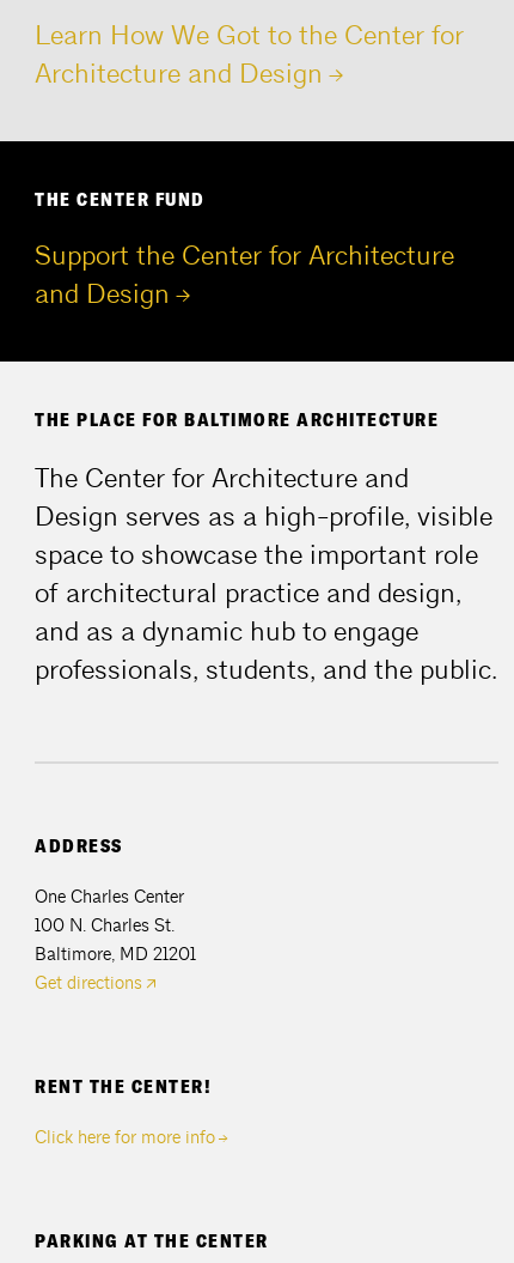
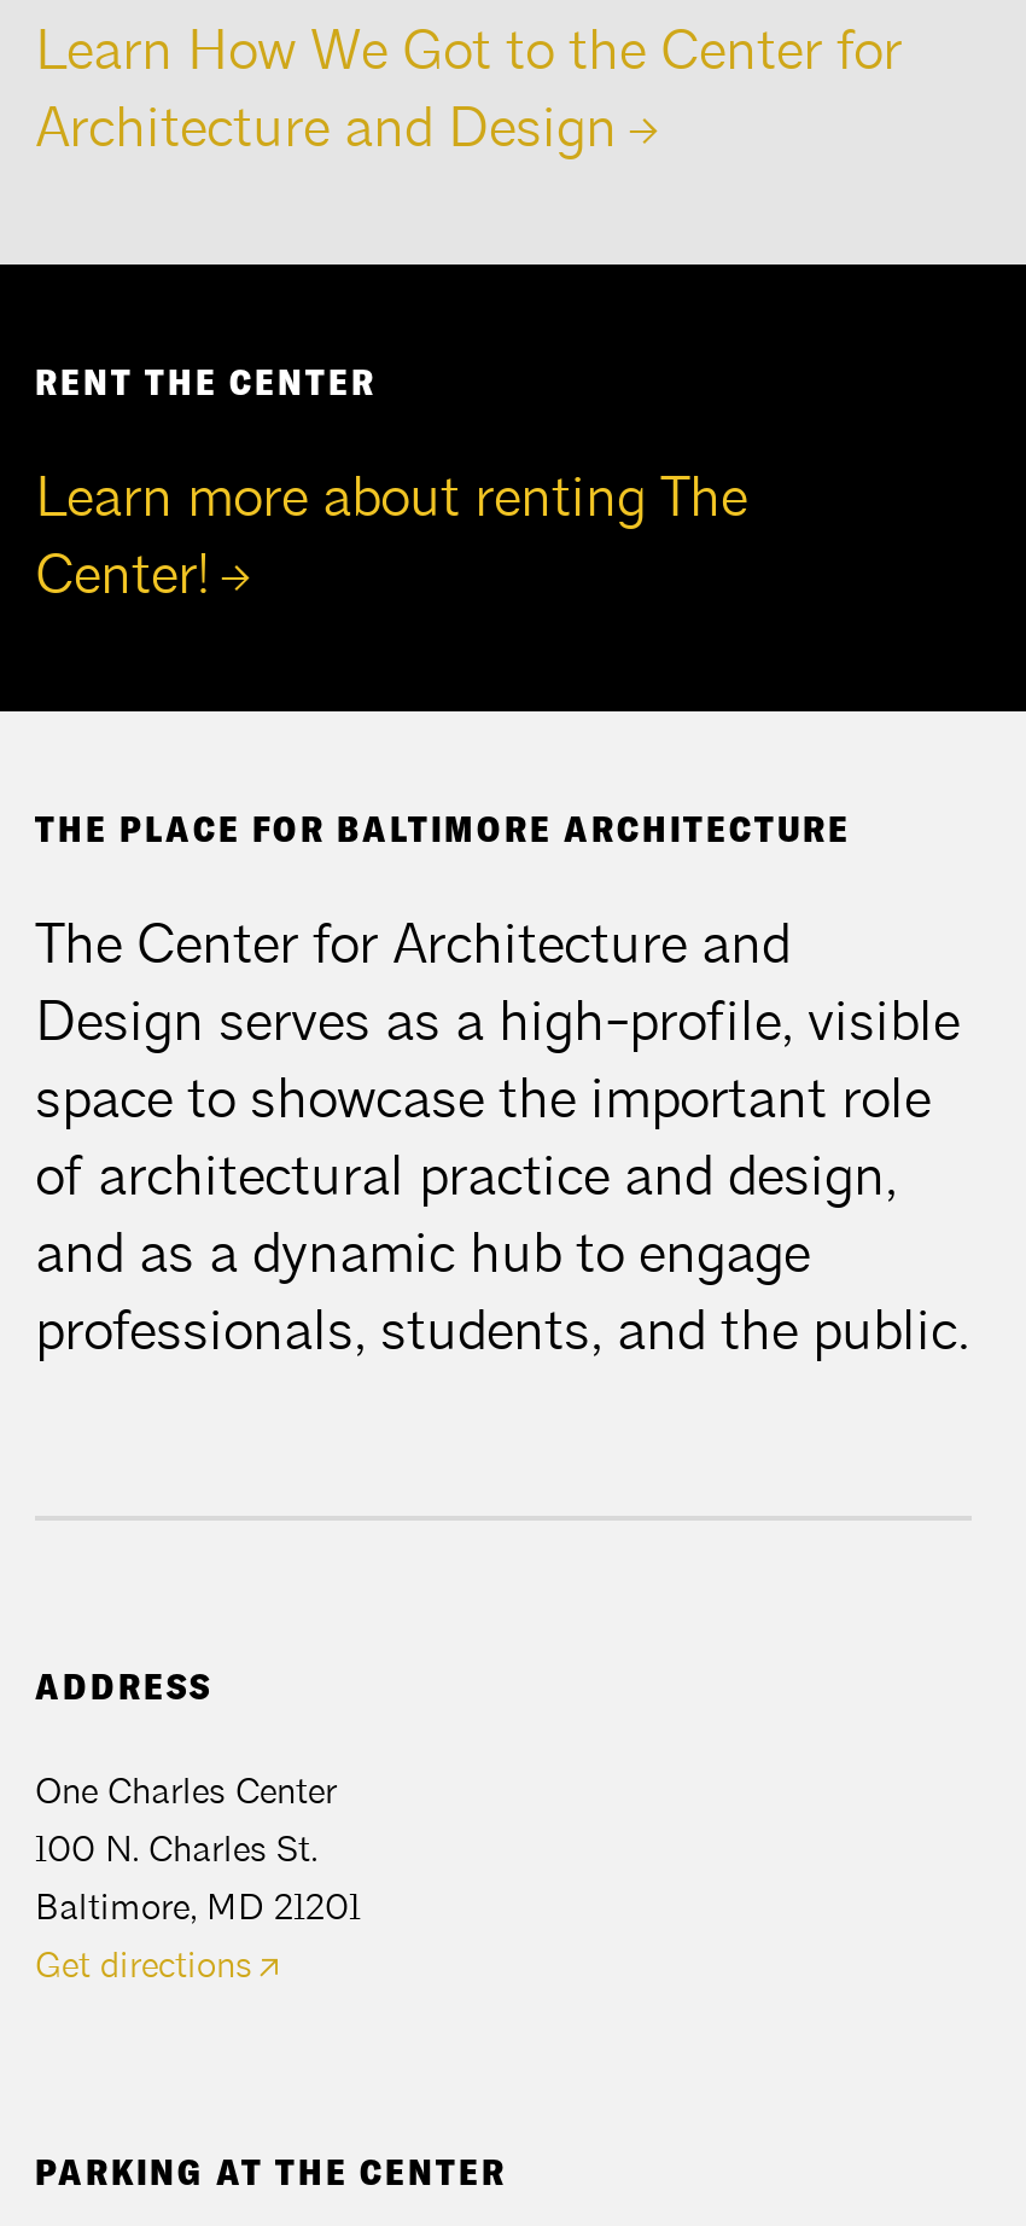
[35,188,205,210] THE CENTER FUND -> [35,359,377,405] RENT THE CENTER
[35,238,454,312] Support the Center for Architecture | and Design -> [35,462,747,609] Learn more about renting The | Center!
[35,1075,215,1149] RENT THE CENTER! | Click here for more info -> none

